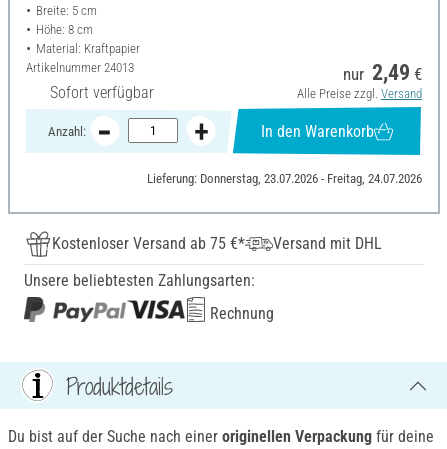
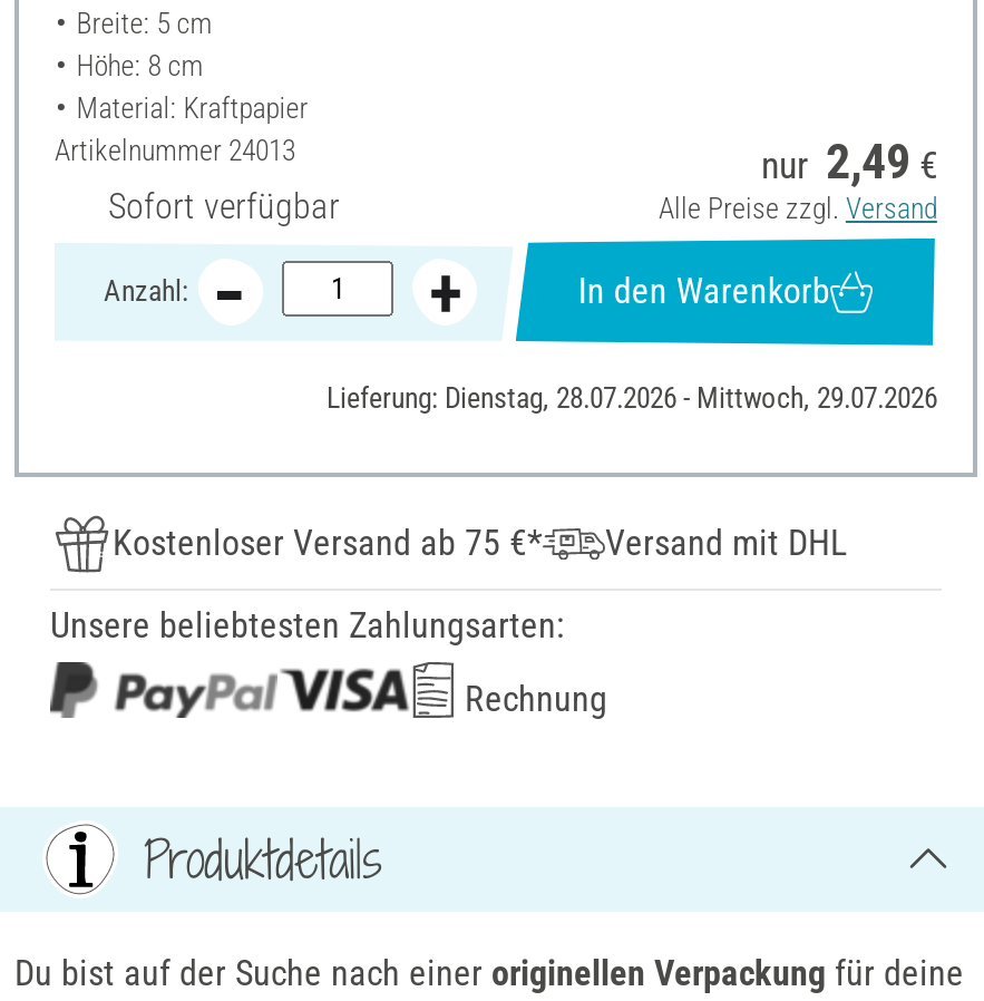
[147,171,422,186] Lieferung: Donnerstag, 23.07.2026 - Freitag, 24.07.2026 -> [326,381,937,415] Lieferung: Dienstag, 28.07.2026 - Mittwoch, 29.07.2026

